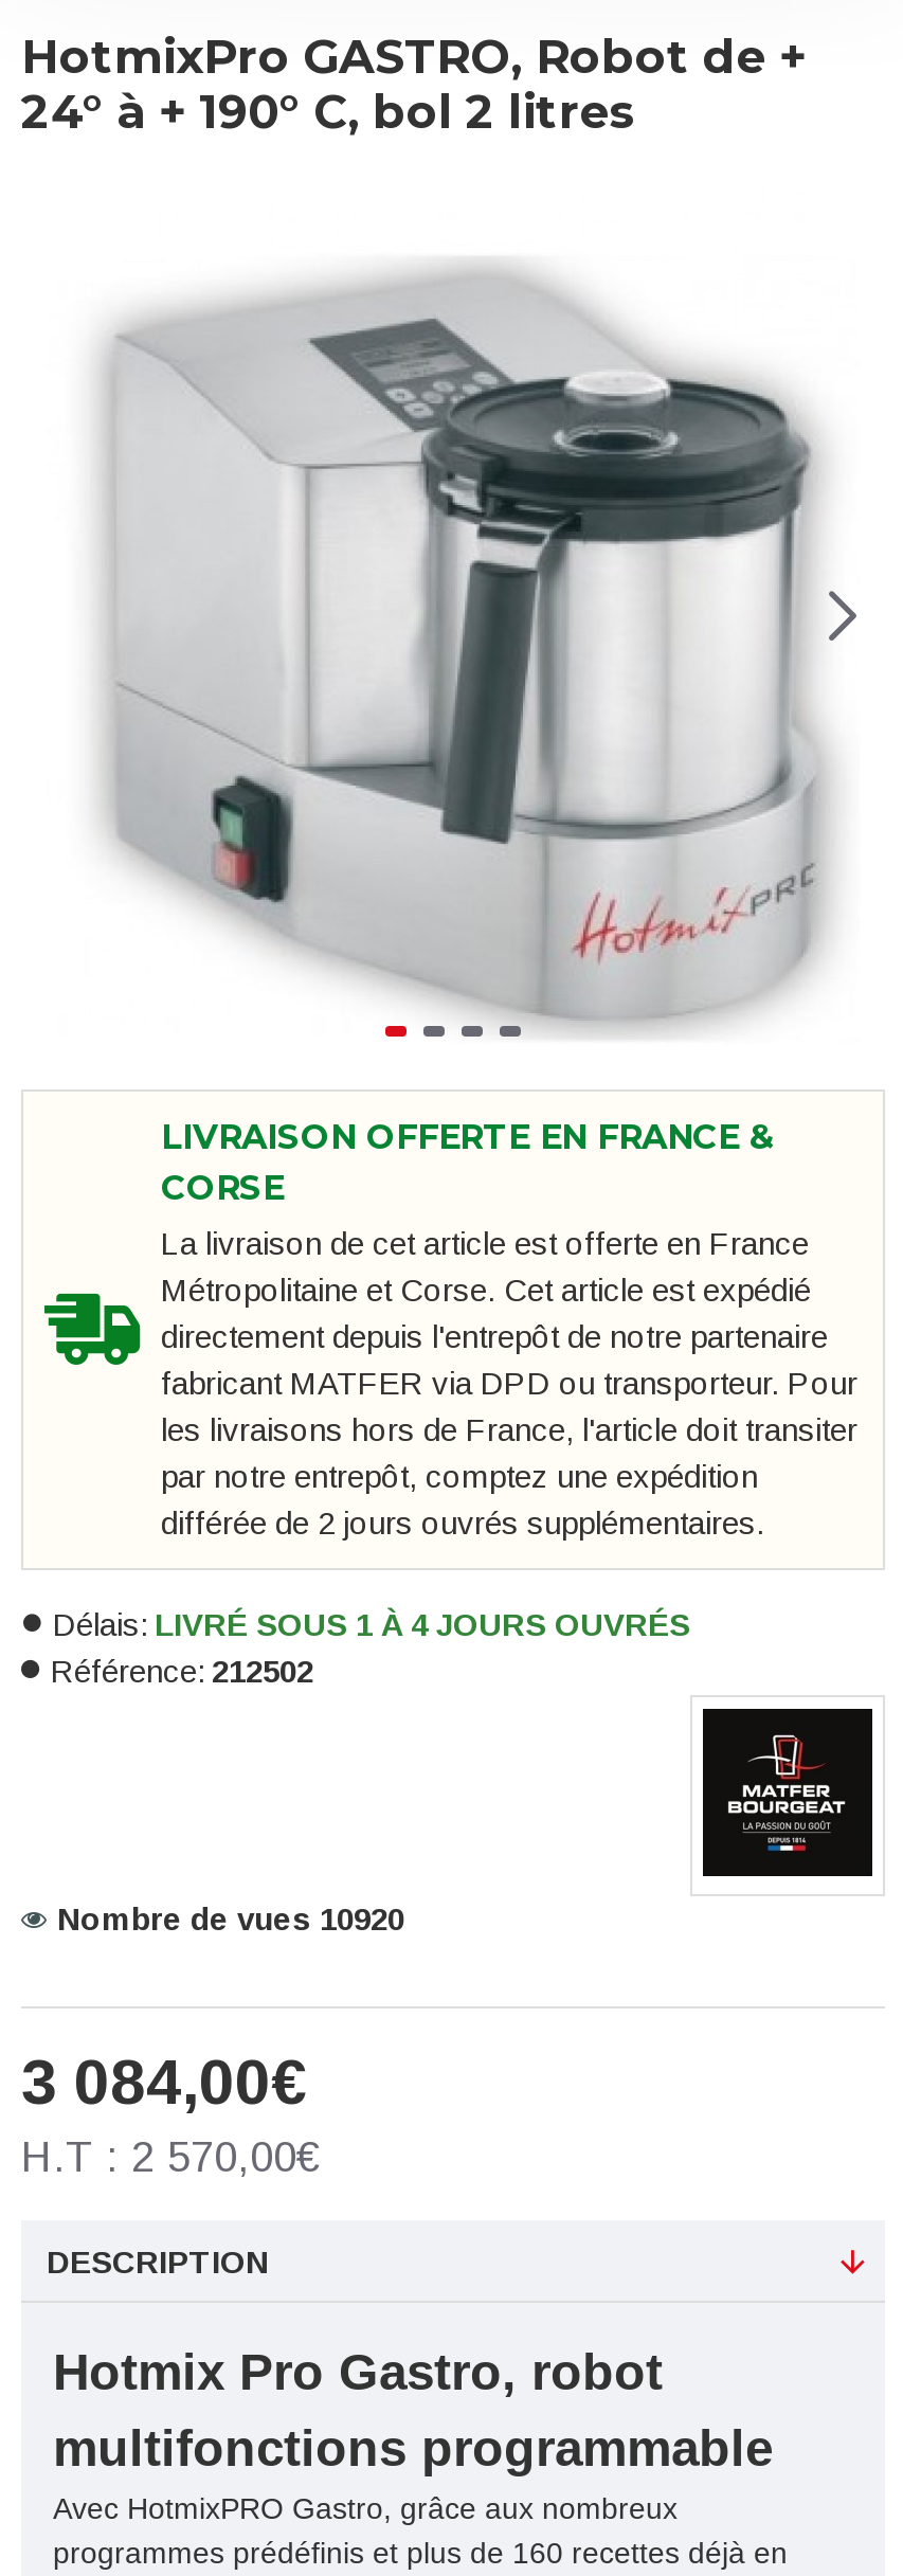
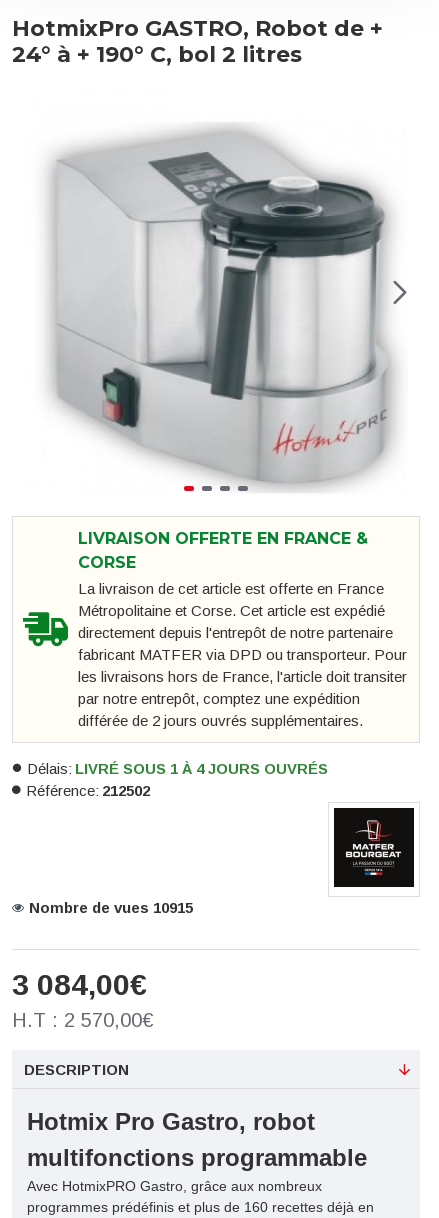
[57,1899,404,1935] Nombre de vues 10920 -> [29,898,193,915] Nombre de vues 10915

